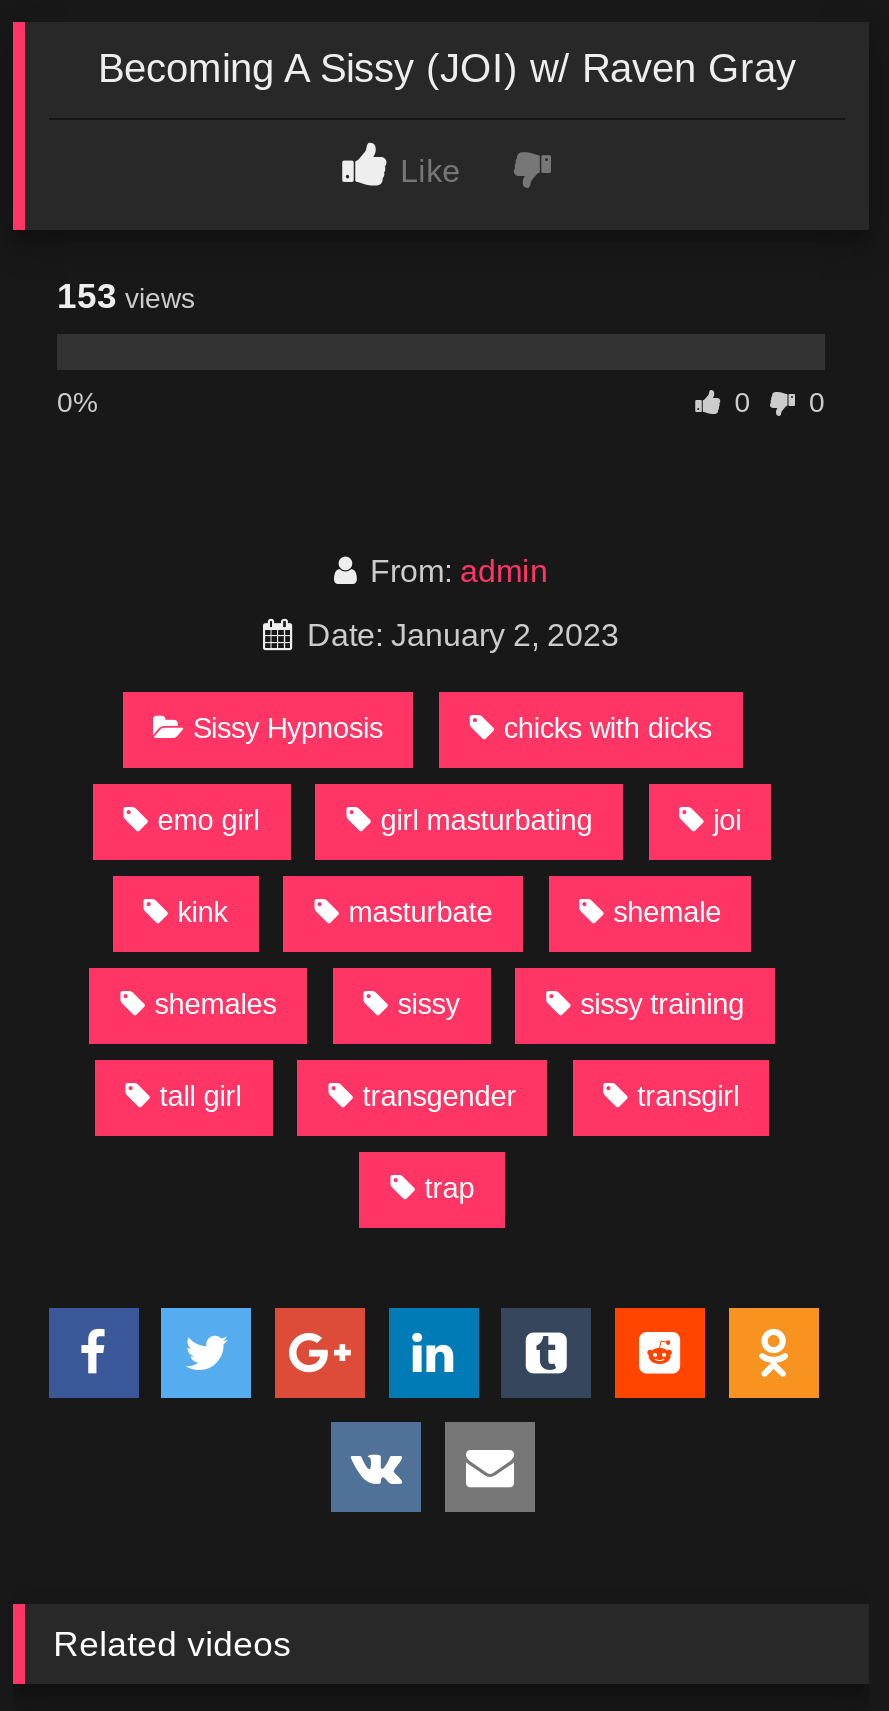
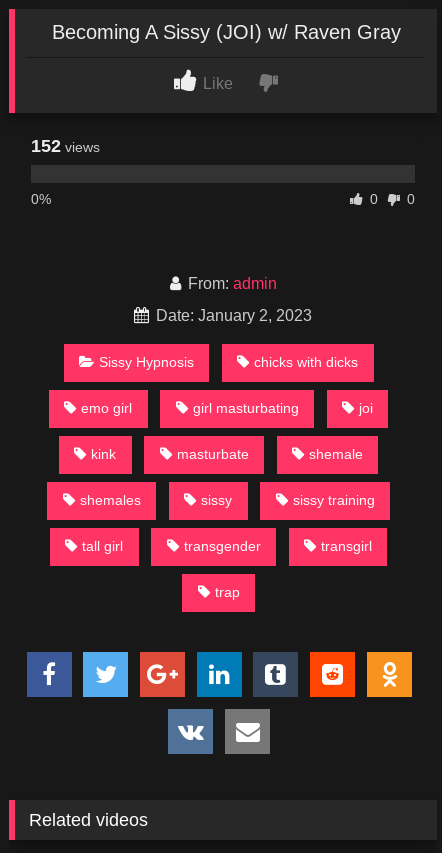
[57,276,195,316] 153 views -> [31,136,100,156] 152 views

